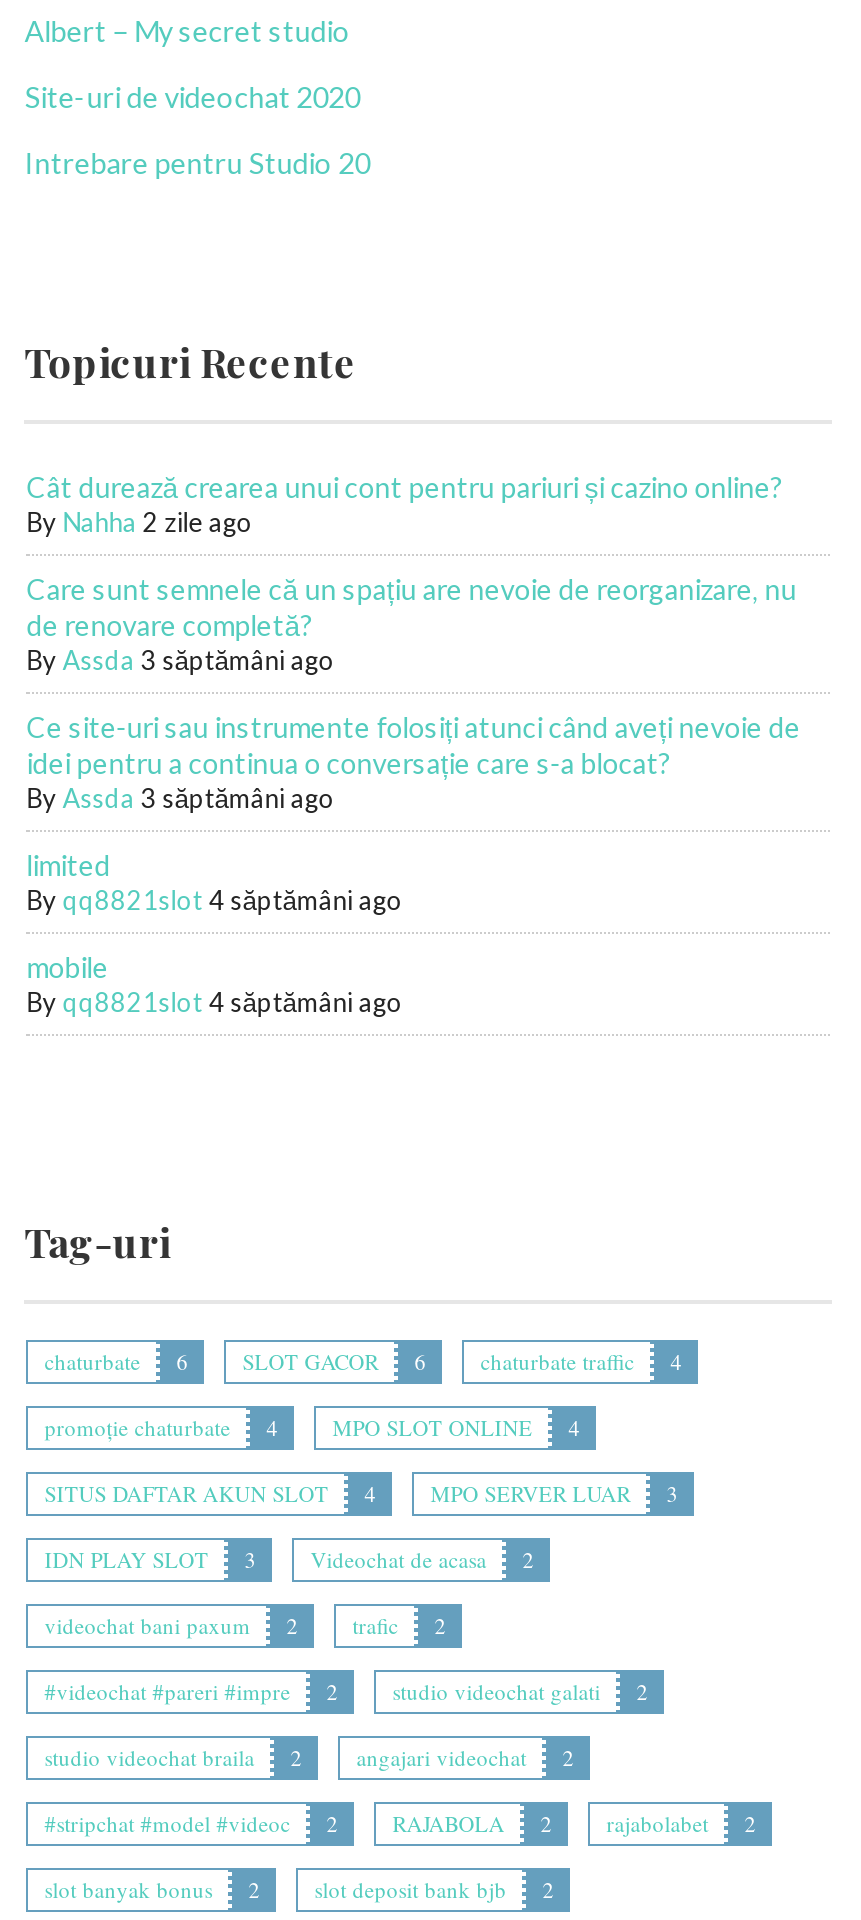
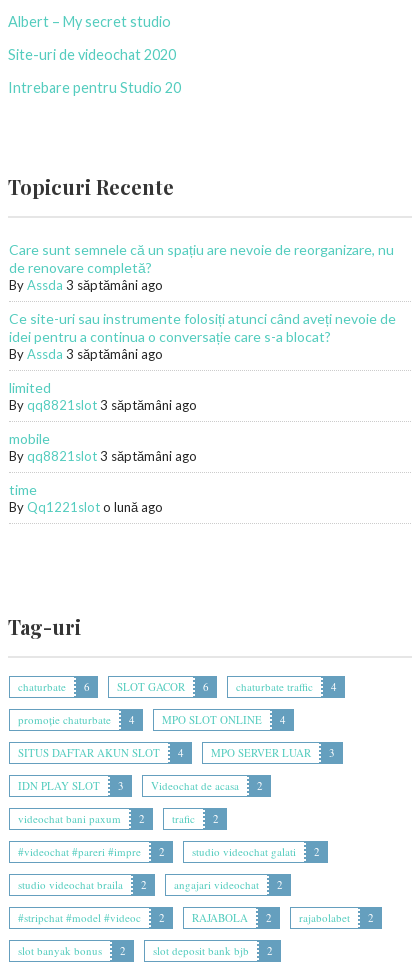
[26,470,782,538] Cât durează crearea unui cont pentru pariuri și cazino online? | By Nahha 2 zile ago -> none
moved [26,572,800,882] -> [9,241,396,396]: Care sunt semnele că un spațiu are nevoie de reorganizare, nu | de renovare completă? | By Assda 3 săptămâni ago | Ce site-uri sau instrumente folosiți atunci când aveți nevoie de | idei pentru a continua o conversație care s-a blocat? | By Assda 3 săptămâni ago | limited
[26,884,402,916] By qq8821slot 4 săptămâni ago -> [9,397,197,413] By qq8821slot 3 săptămâni ago
moved [26,950,108,984] -> [9,430,50,447]: mobile
[26,986,402,1018] By qq8821slot 4 săptămâni ago -> [9,448,197,515] By qq8821slot 3 săptămâni ago | time | By Qq1221slot o lună ago

